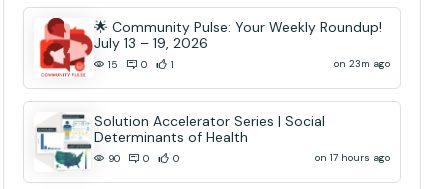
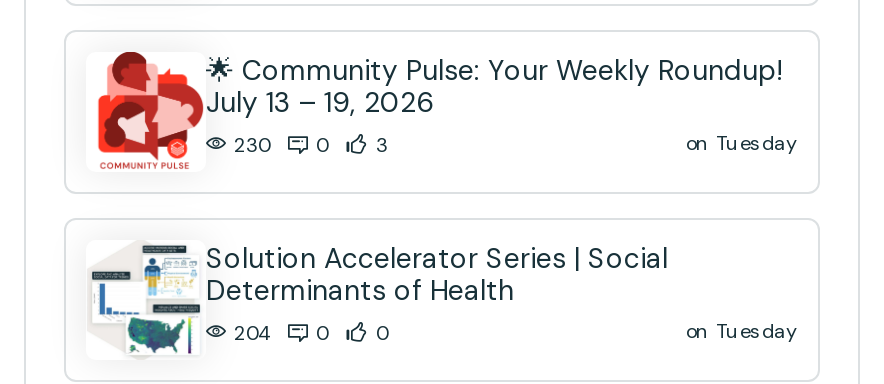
[108,58,118,71] 15 -> [234,132,270,158] 230
[171,57,390,71] 1 | on 23m ago -> [376,131,798,158] 3 | on Tuesday
[108,152,120,165] 90 -> [234,320,270,346] 204
[315,151,390,164] on 17 hours ago -> [686,319,798,345] on Tuesday

